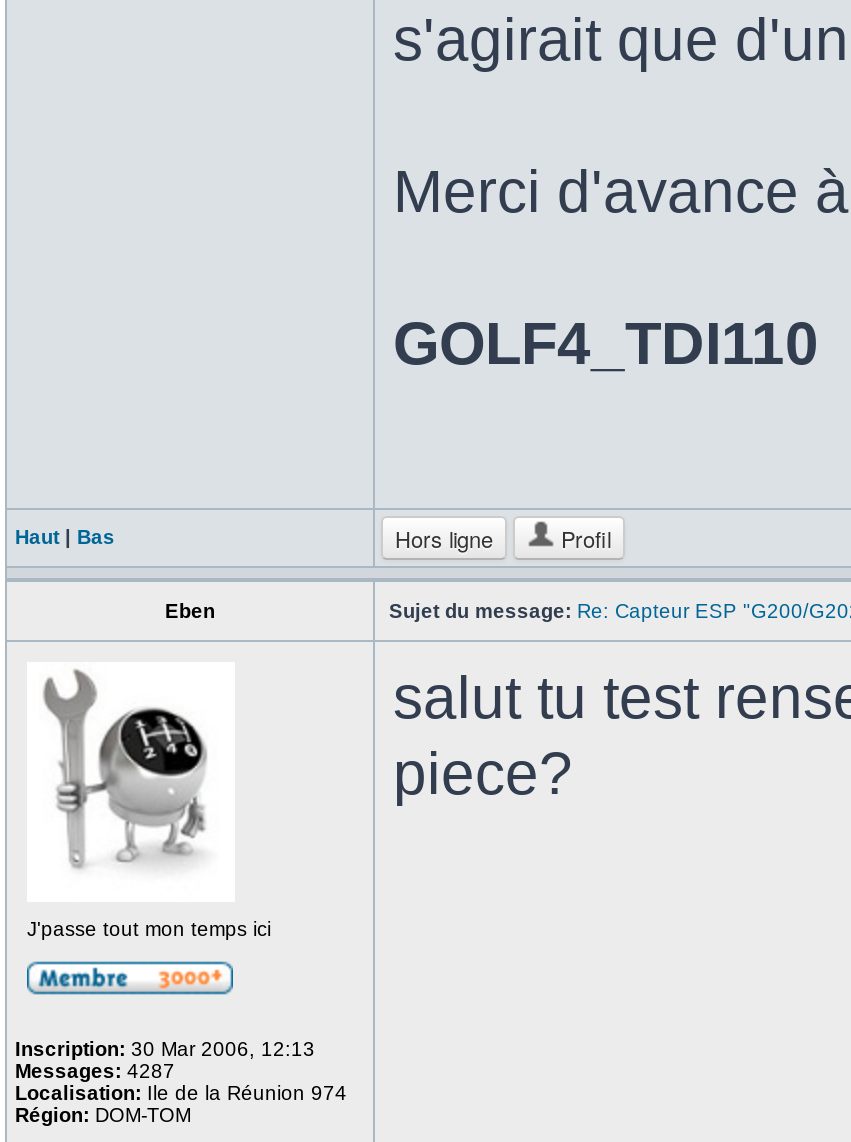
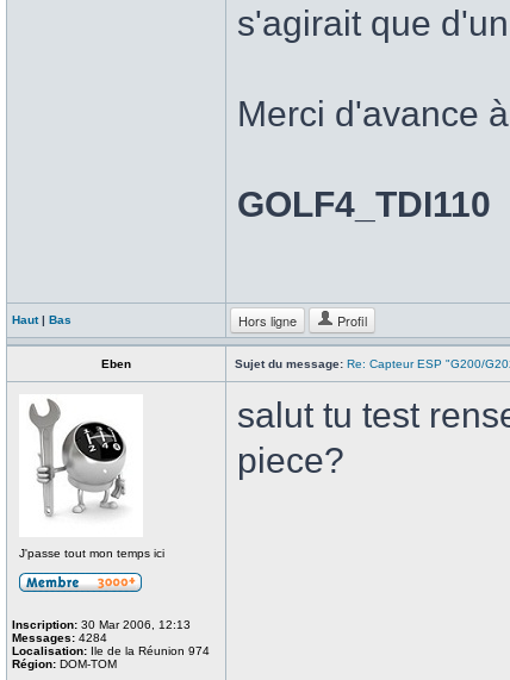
[15,1060,175,1082] Messages: 4287 -> [12,631,107,644] Messages: 4284

